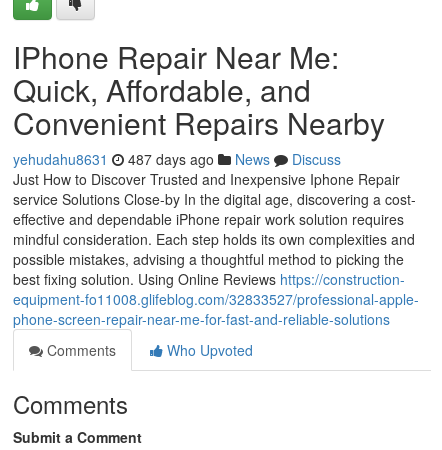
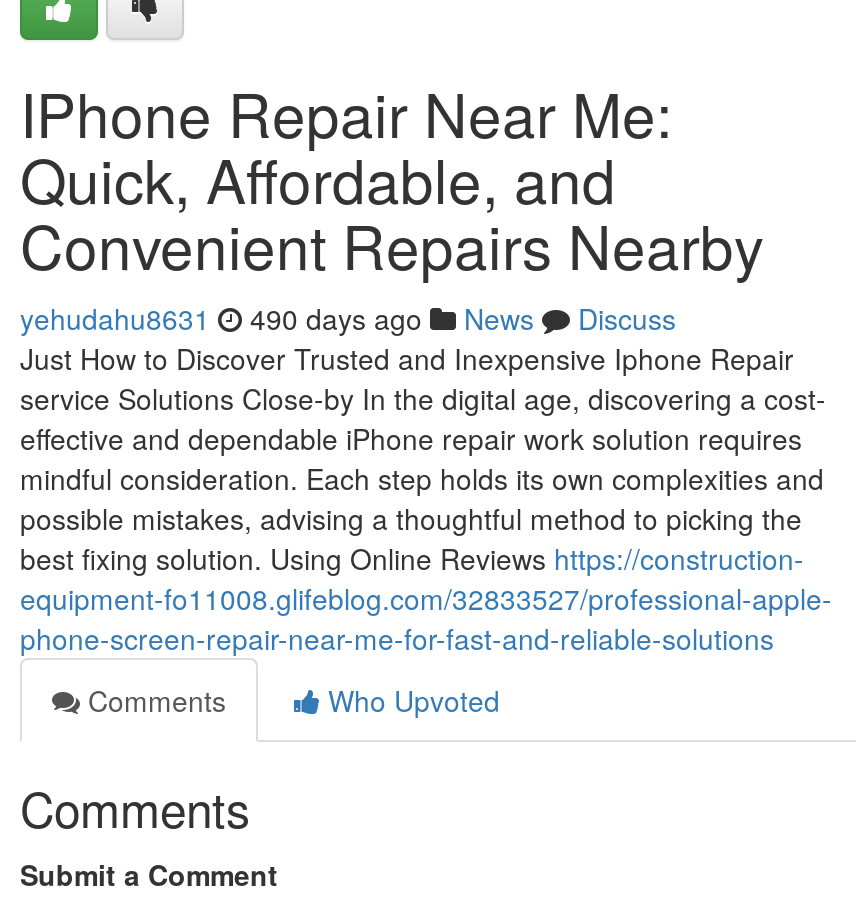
[13,149,341,169] yehudahu8631 487 days ago News Discuss -> [20,298,676,338] yehudahu8631 490 days ago News Discuss

